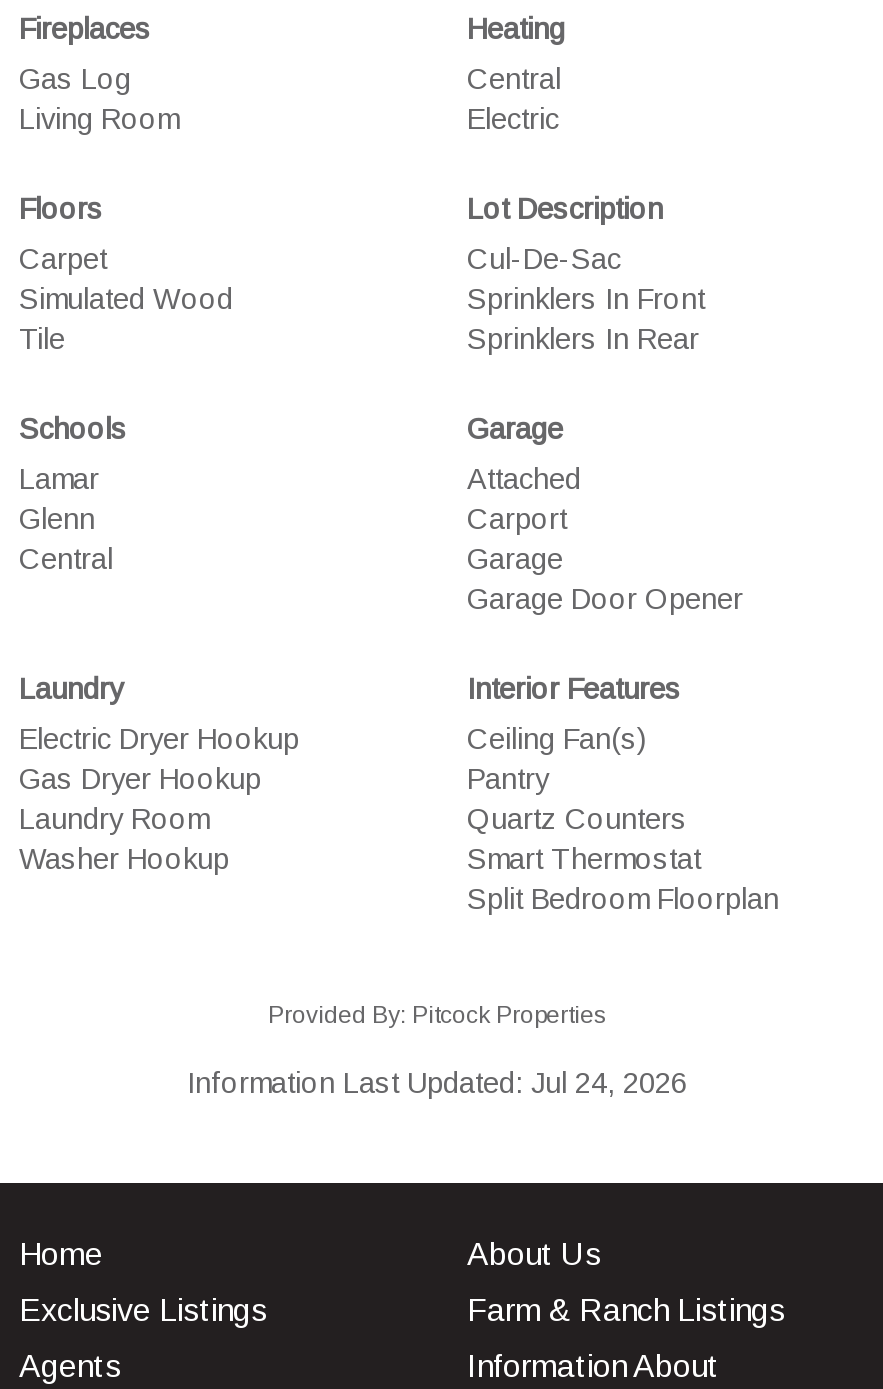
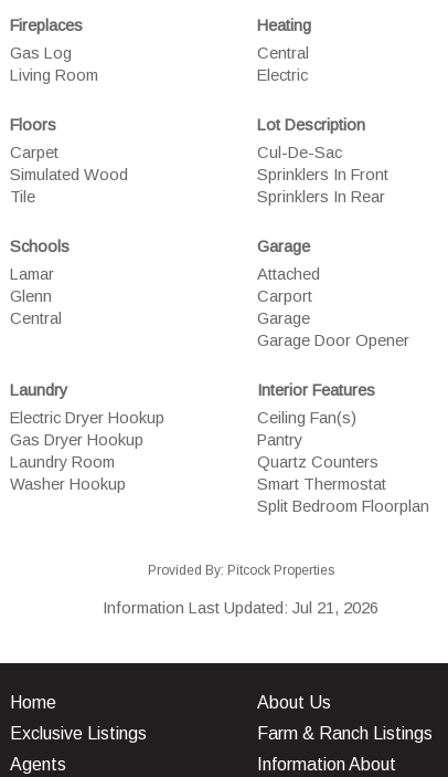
[187,1067,687,1099] Information Last Updated: Jul 24, 2026 -> [103,599,378,617] Information Last Updated: Jul 21, 2026

